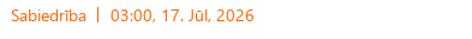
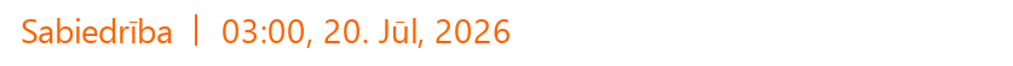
[11,4,255,26] Sabiedrība 03:00, 17. Jūl, 2026 -> [21,7,512,53] Sabiedrība 03:00, 20. Jūl, 2026

